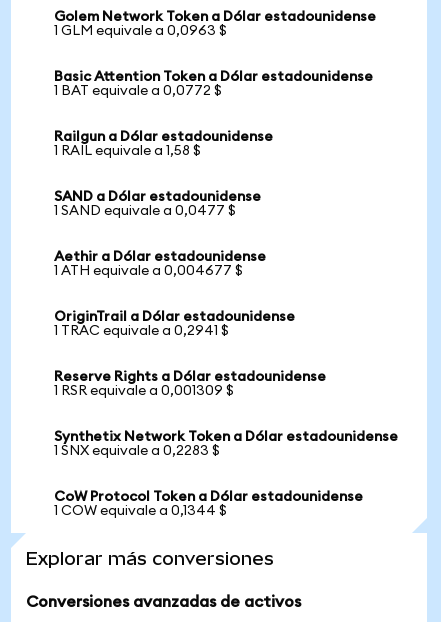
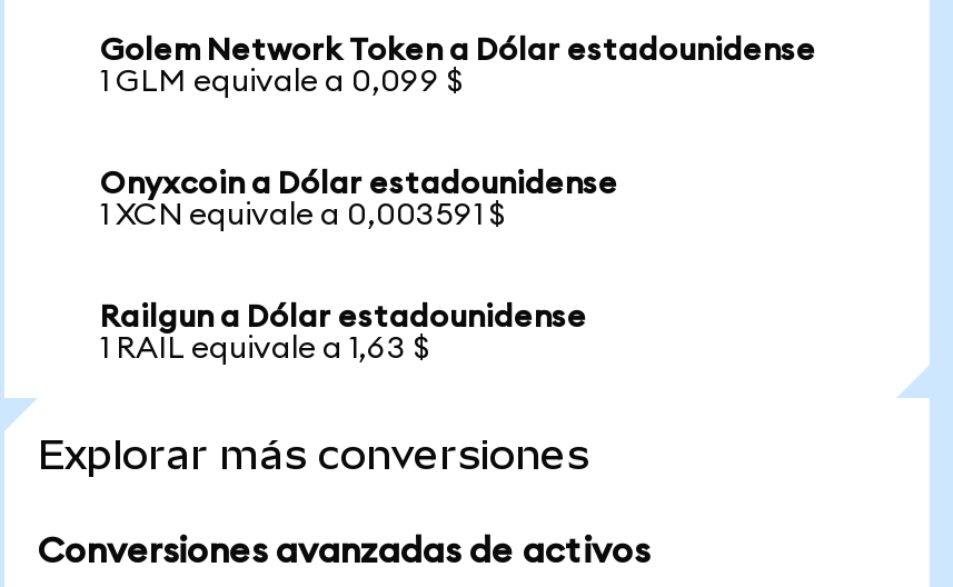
[54,24,227,38] 1 GLM equivale a 0,0963 $ -> [100,67,465,98] 1 GLM equivale a 0,099 $
[54,70,373,98] Basic Attention Token a Dólar estadounidense | 1 BAT equivale a 0,0772 $ -> [100,169,618,231] Onyxcoin a Dólar estadounidense | 1 XCN equivale a 0,003591 $
[54,144,398,518] 1 RAIL equivale a 1,58 $ | SAND a Dólar estadounidense | 1 SAND equivale a 0,0477 $ | Aethir a Dólar estadounidense | 1 ATH equivale a 0,004677 $ | OriginTrail a Dólar estadounidense | 1 TRAC equivale a 0,2941 $ | Reserve Rights a Dólar estadounidense | 1 RSR equivale a 0,001309 $ | Synthetix Network Token a Dólar estadounidense | 1 SNX equivale a 0,2283 $ | CoW Protocol Token a Dólar estadounidense | 1 COW equivale a 0,1344 $ -> [100,334,431,365] 1 RAIL equivale a 1,63 $

